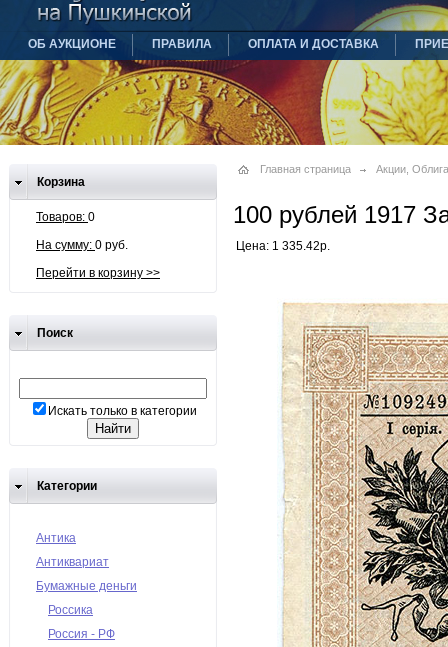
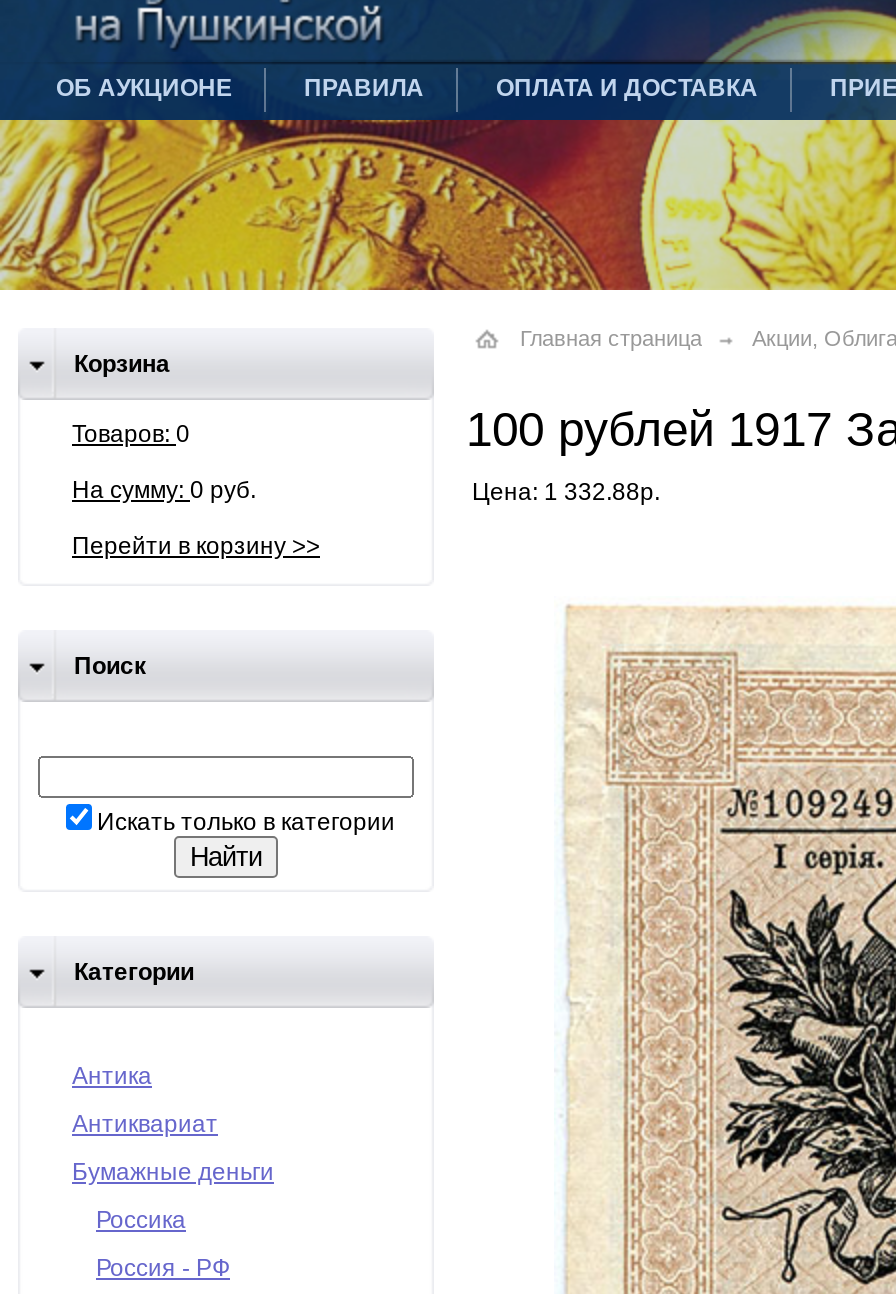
[236,239,330,253] Цена: 1 335.42р. -> [472,478,660,506] Цена: 1 332.88р.

